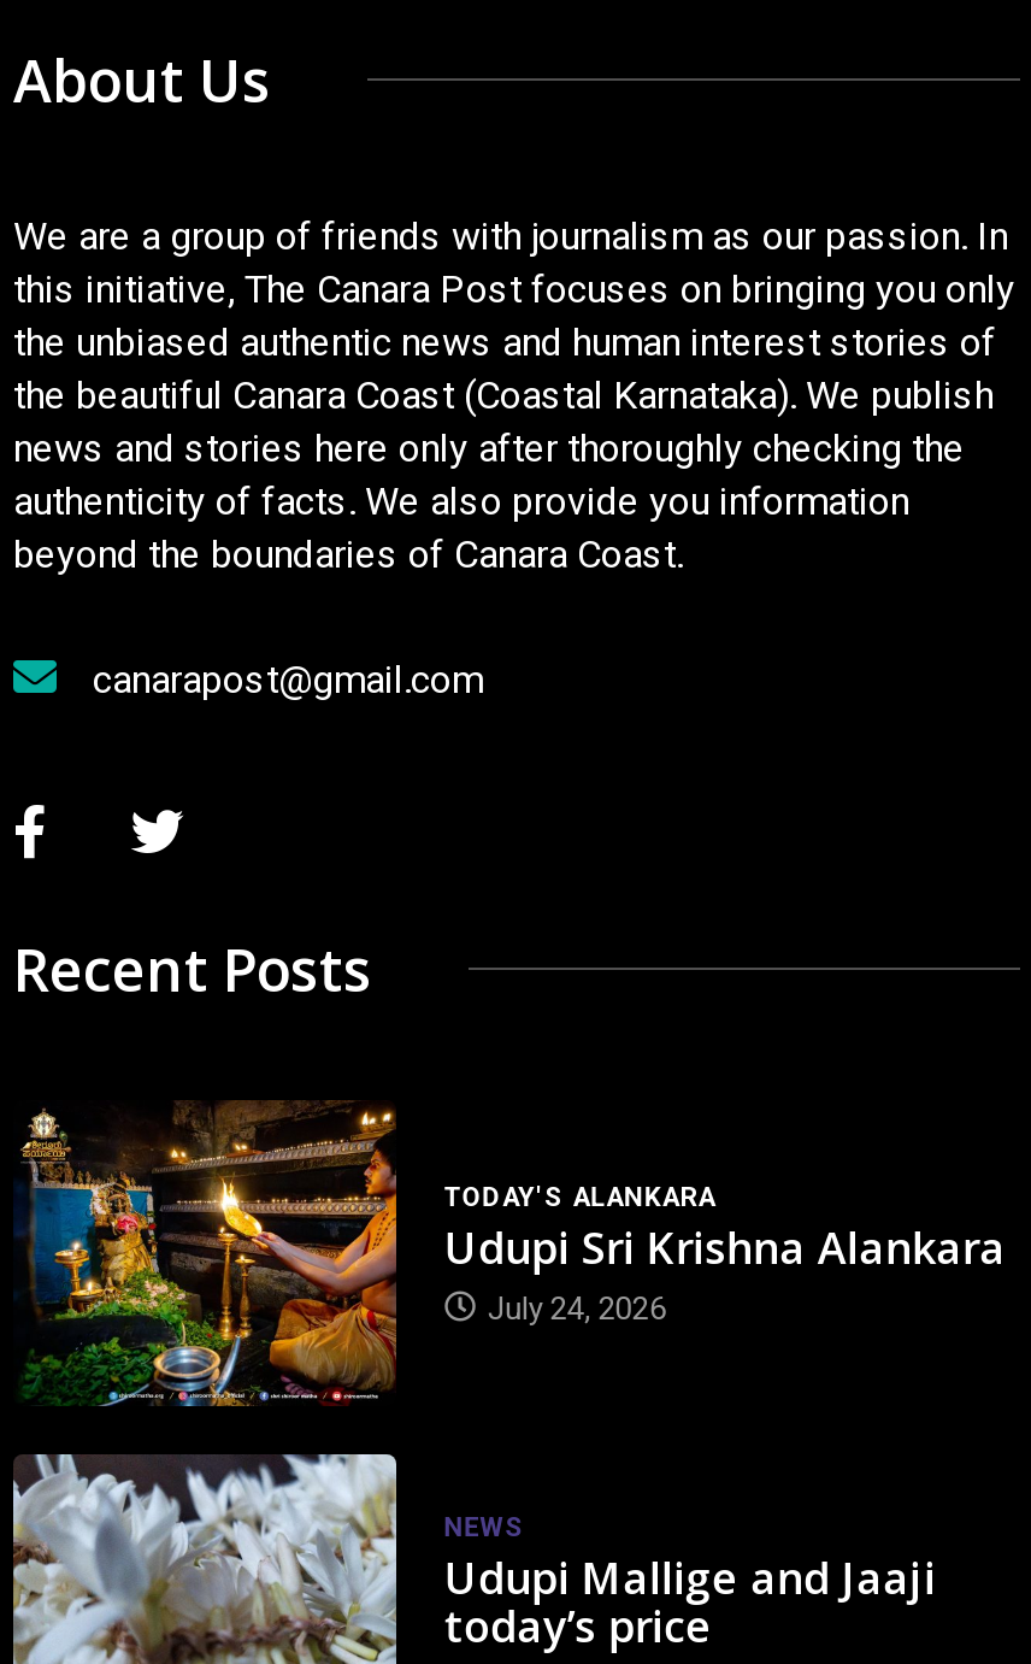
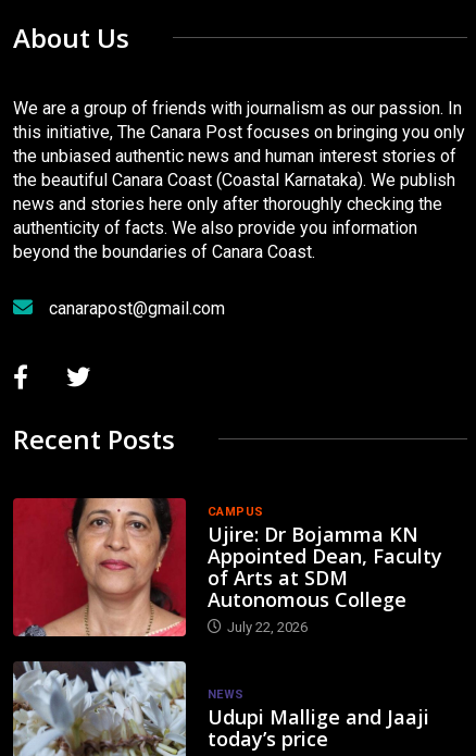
[13,1100,1005,1409] [image] | TODAY'S ALANKARA | Udupi Sri Krishna Alankara | July 24, 2026 -> [12,497,442,637] [image] | CAMPUS | Ujire: Dr Bojamma KN | Appointed Dean, Faculty | of Arts at SDM | Autonomous College | July 22, 2026

